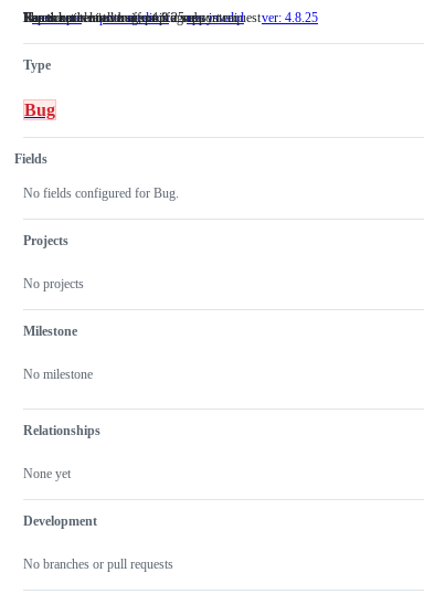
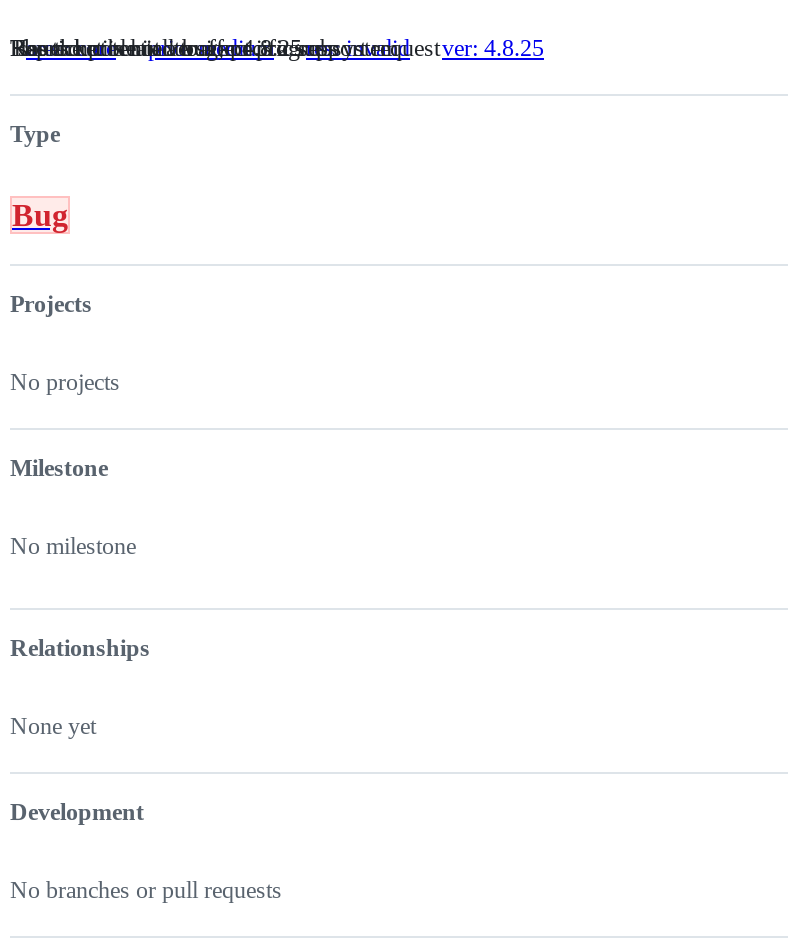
[14,151,179,201] Fields | No fields configured for Bug. -> none

